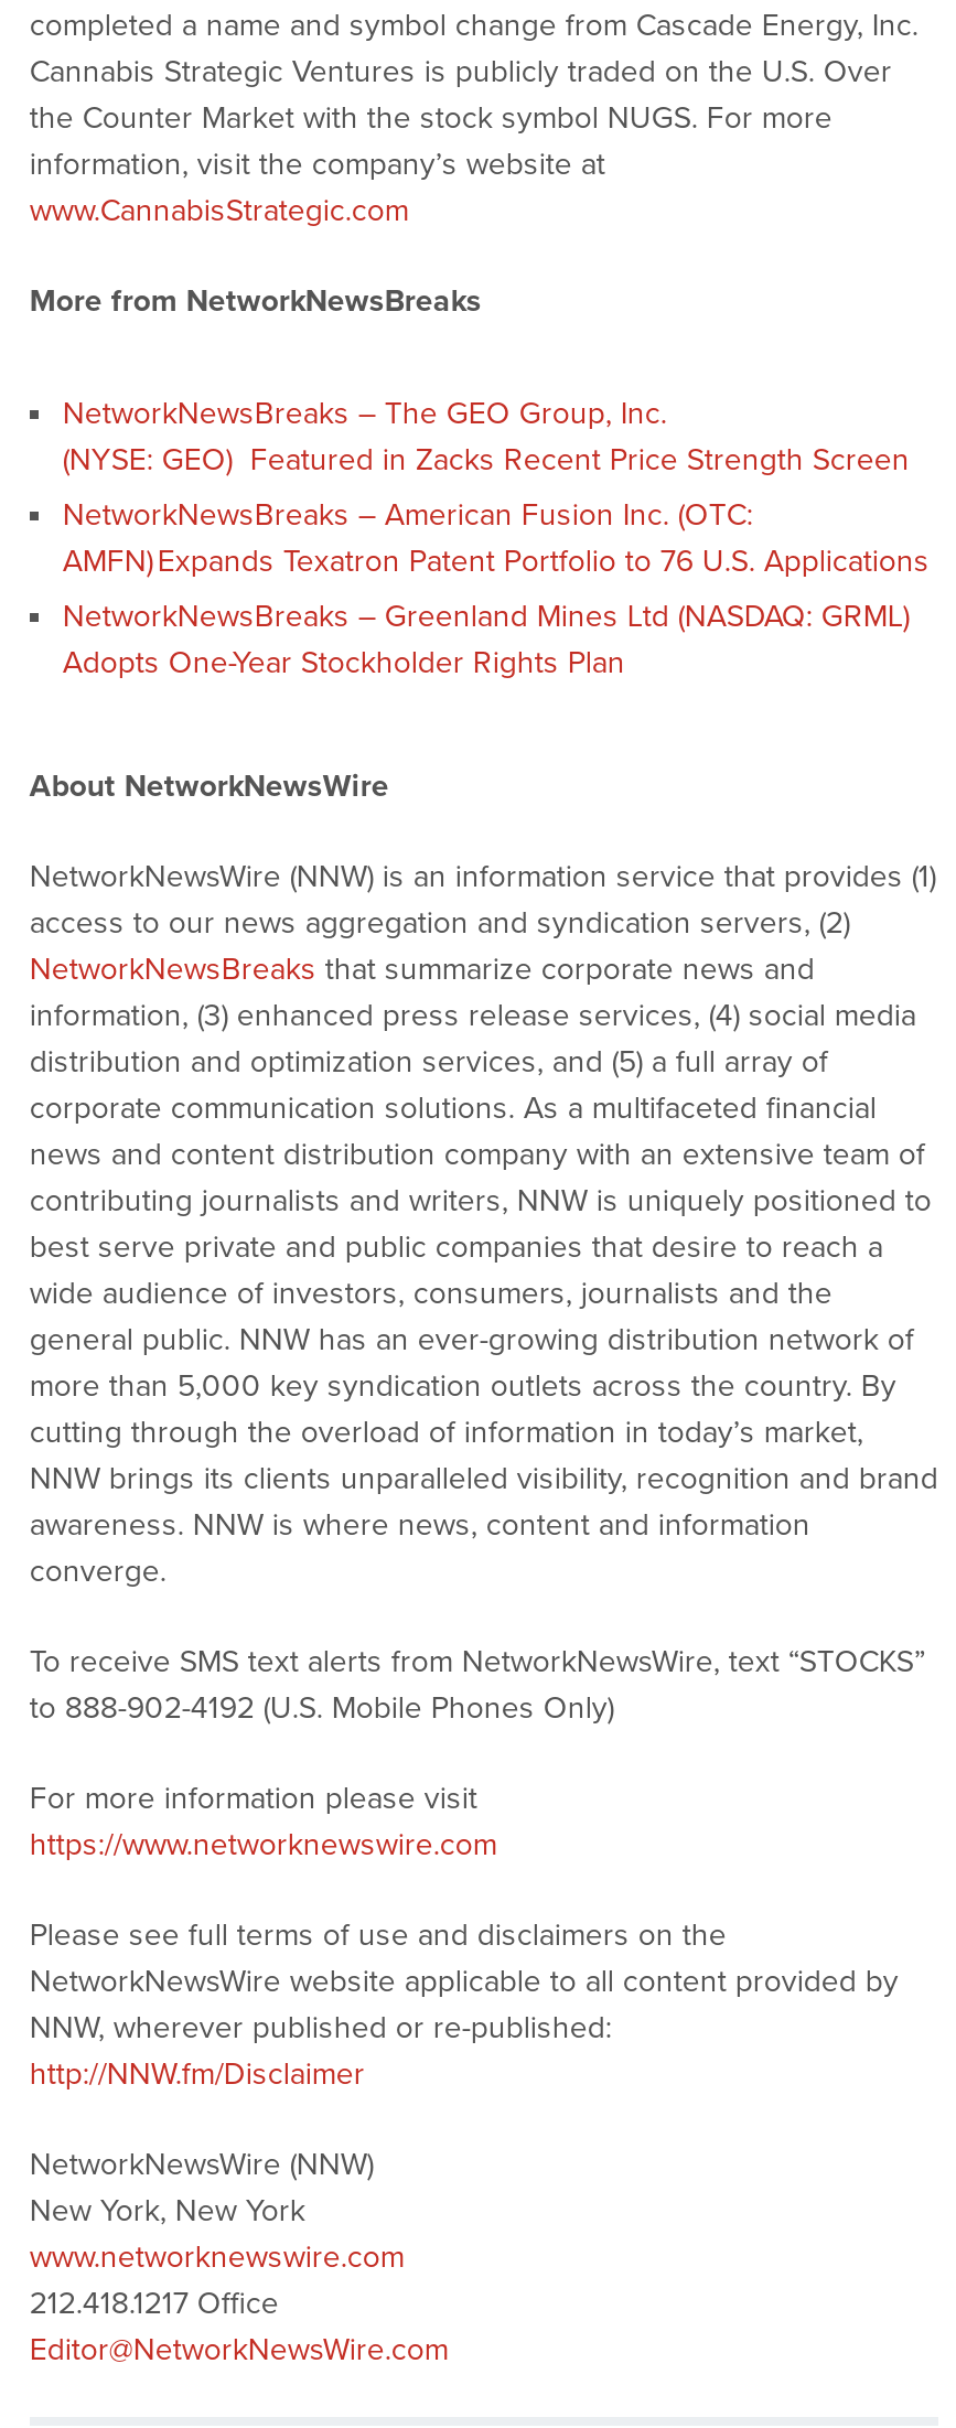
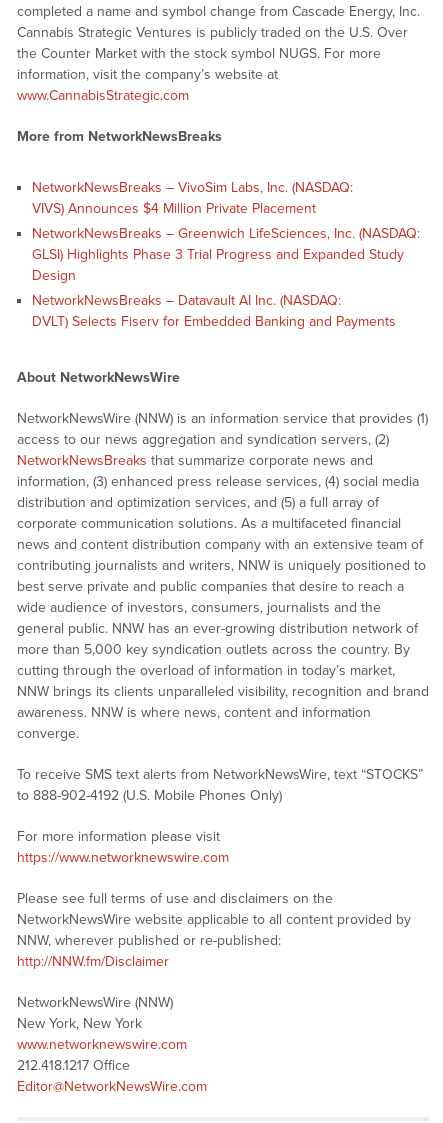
[63,395,909,479] NetworkNewsBreaks – The GEO Group, Inc. | (NYSE: GEO) Featured in Zacks Recent Price Strength Screen -> [32,179,353,217] NetworkNewsBreaks – VivoSim Labs, Inc. (NASDAQ: | VIVS) Announces $4 Million Private Placement
[63,496,929,580] NetworkNewsBreaks – American Fusion Inc. (OTC: | AMFN) Expands Texatron Patent Portfolio to 76 U.S. Applications -> [32,225,420,284] NetworkNewsBreaks – Greenwich LifeSciences, Inc. (NASDAQ: | GLSI) Highlights Phase 3 Trial Progress and Expanded Study | Design
[63,598,909,682] NetworkNewsBreaks – Greenland Mines Ltd (NASDAQ: GRML) | Adopts One-Year Stockholder Rights Plan -> [32,292,400,330] NetworkNewsBreaks – Datavault AI Inc. (NASDAQ: | DVLT) Selects Fiserv for Embedded Banking and Payments

